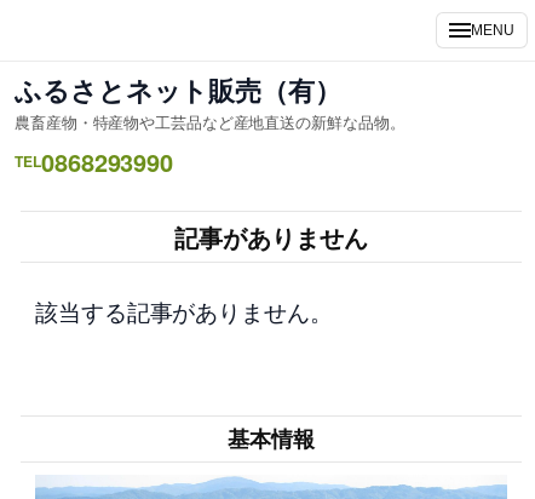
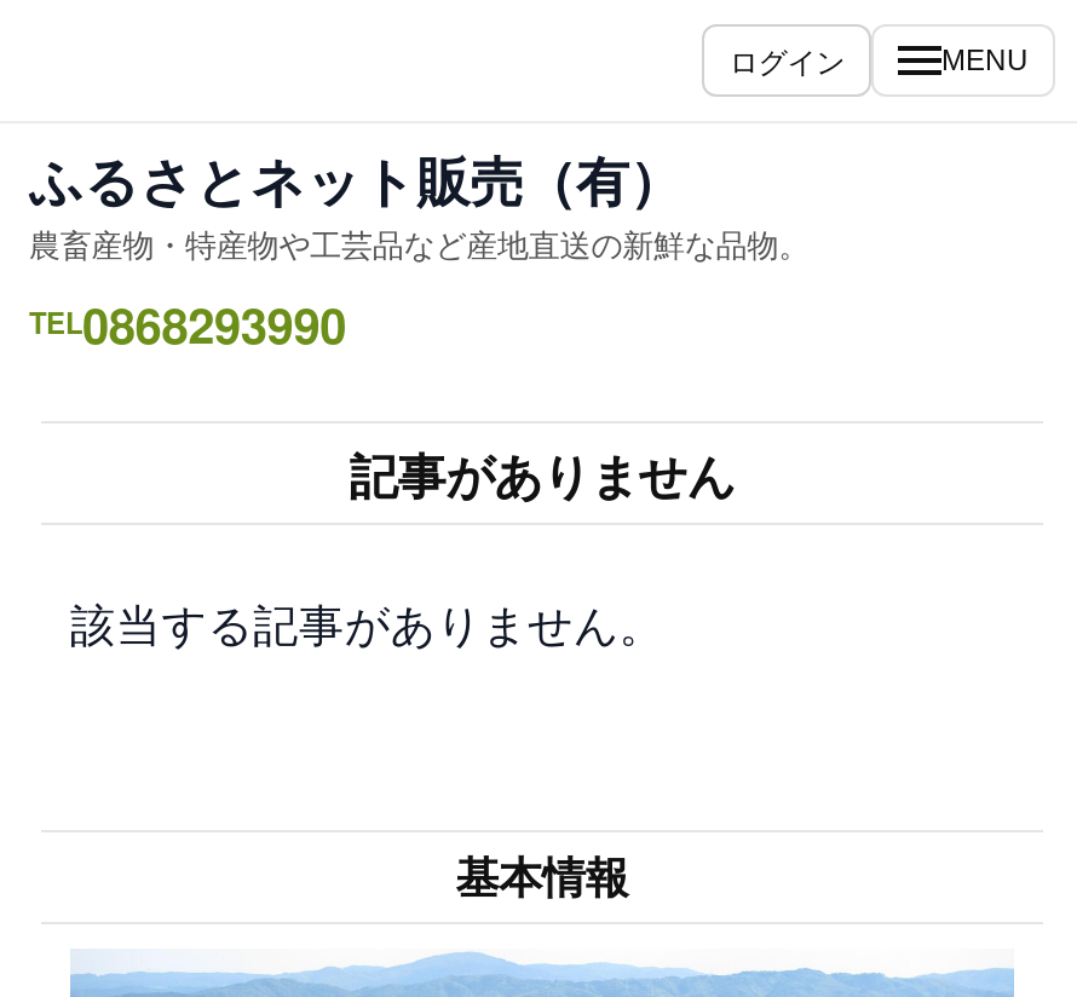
none -> [729,39,845,80] ログイン

